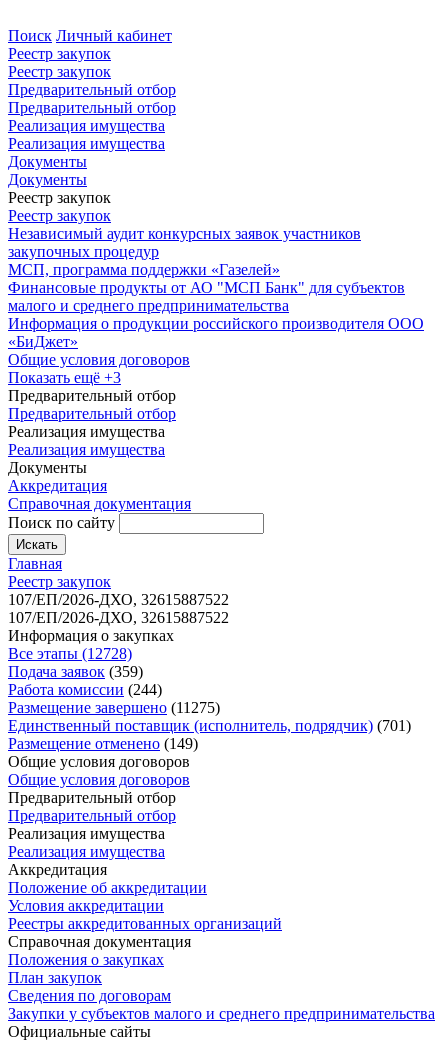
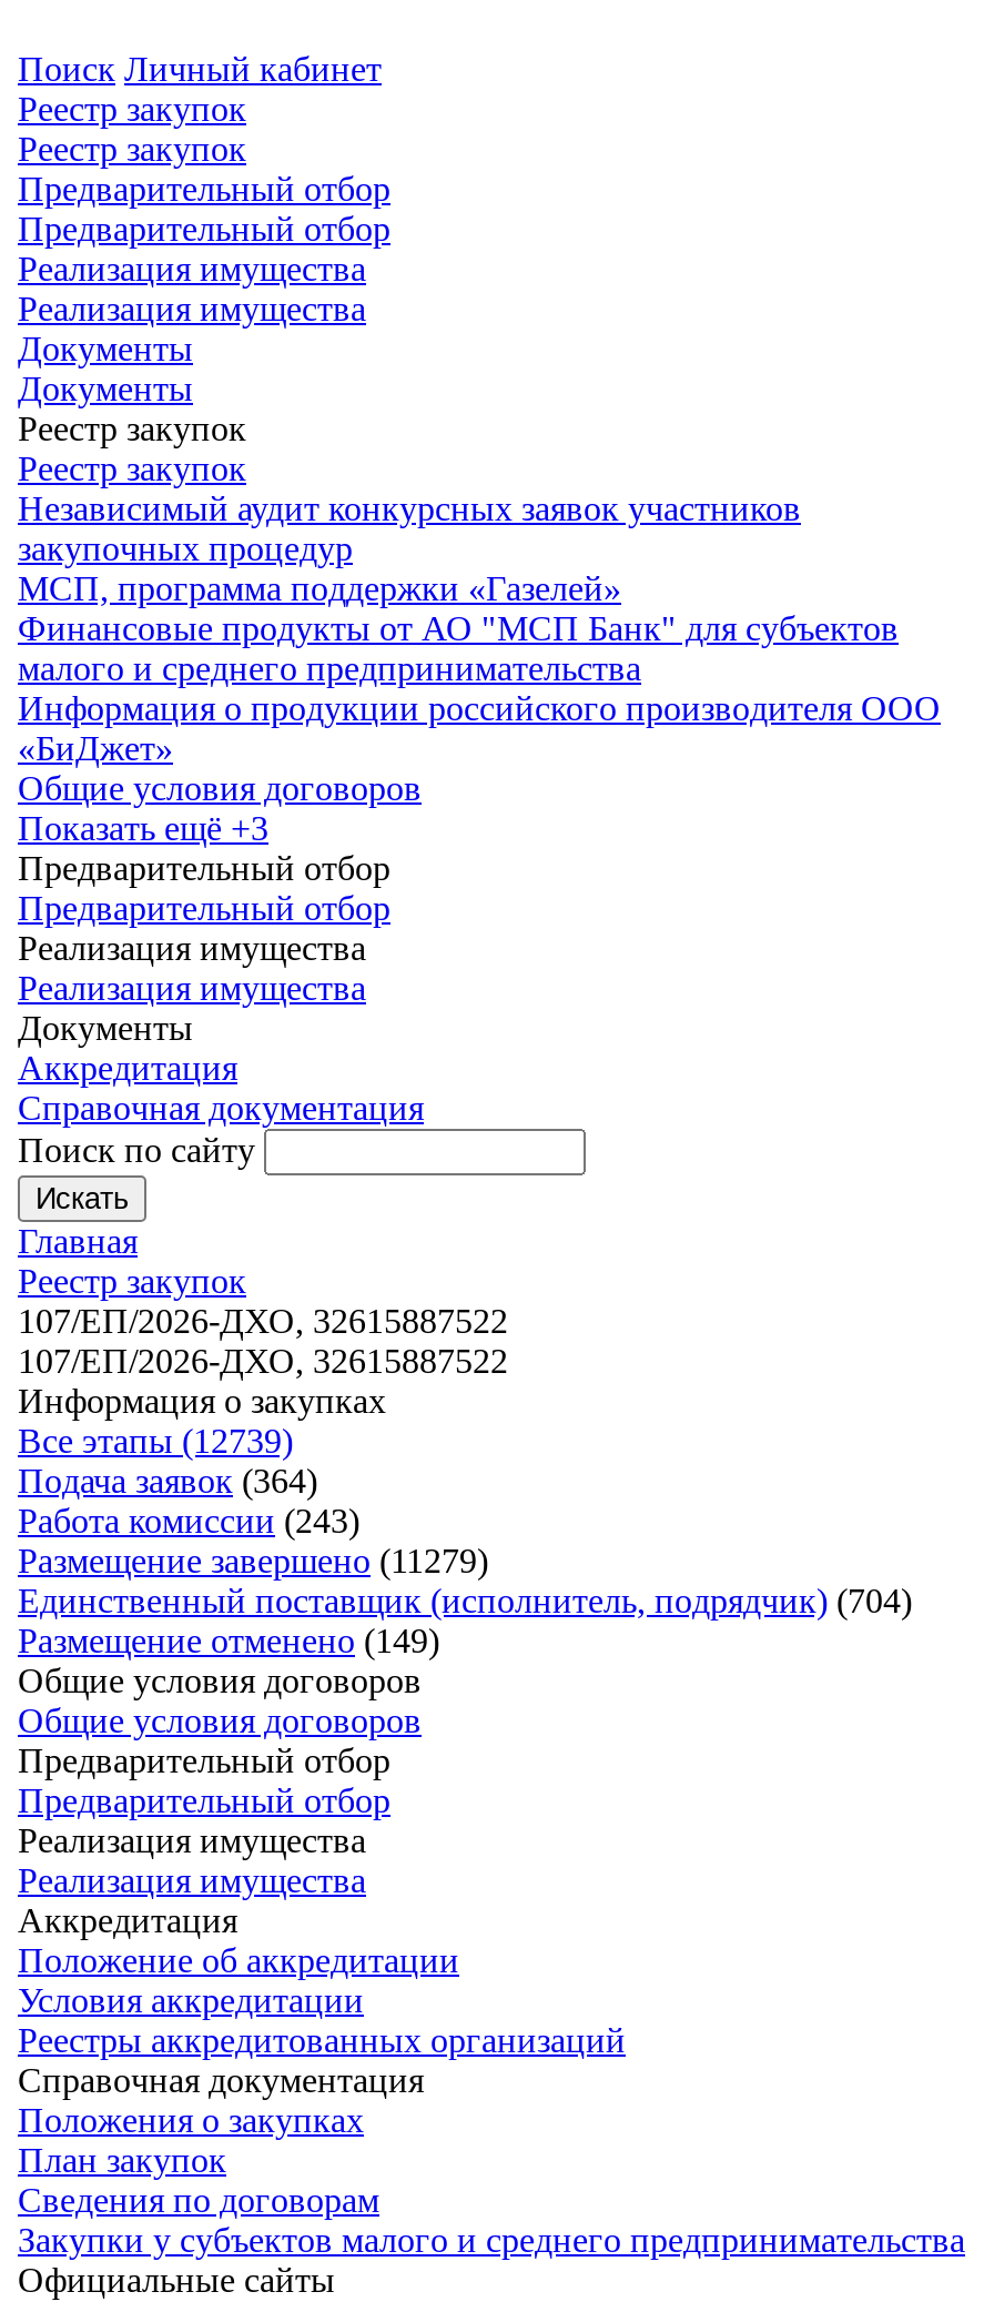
[8,645,132,662] Все этапы (12728) -> [18,1422,293,1460] Все этапы (12739)
[8,663,143,680] Подача заявок (359) -> [18,1462,317,1500] Подача заявок (364)
[8,681,162,698] Работа комиссии (244) -> [18,1502,359,1539] Работа комиссии (243)
[8,699,220,716] Размещение завершено (11275) -> [18,1542,488,1579] Размещение завершено (11279)
[8,717,411,734] Единственный поставщик (исполнитель, подрядчик) (701) -> [18,1582,912,1619] Единственный поставщик (исполнитель, подрядчик) (704)

